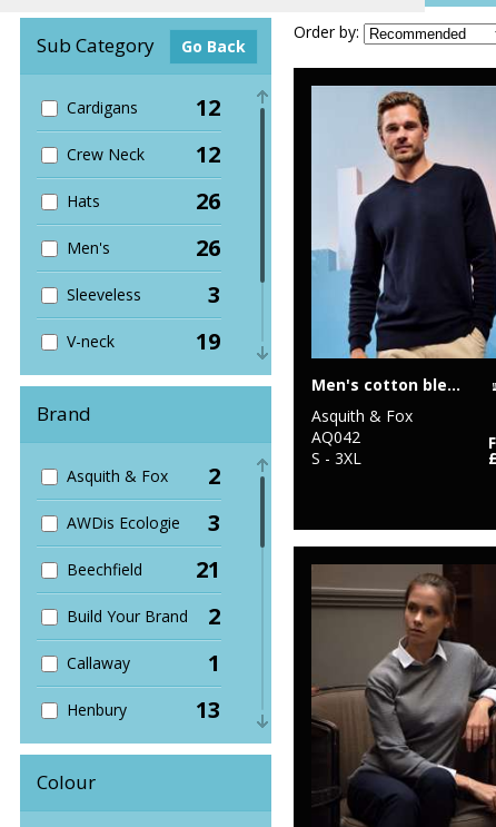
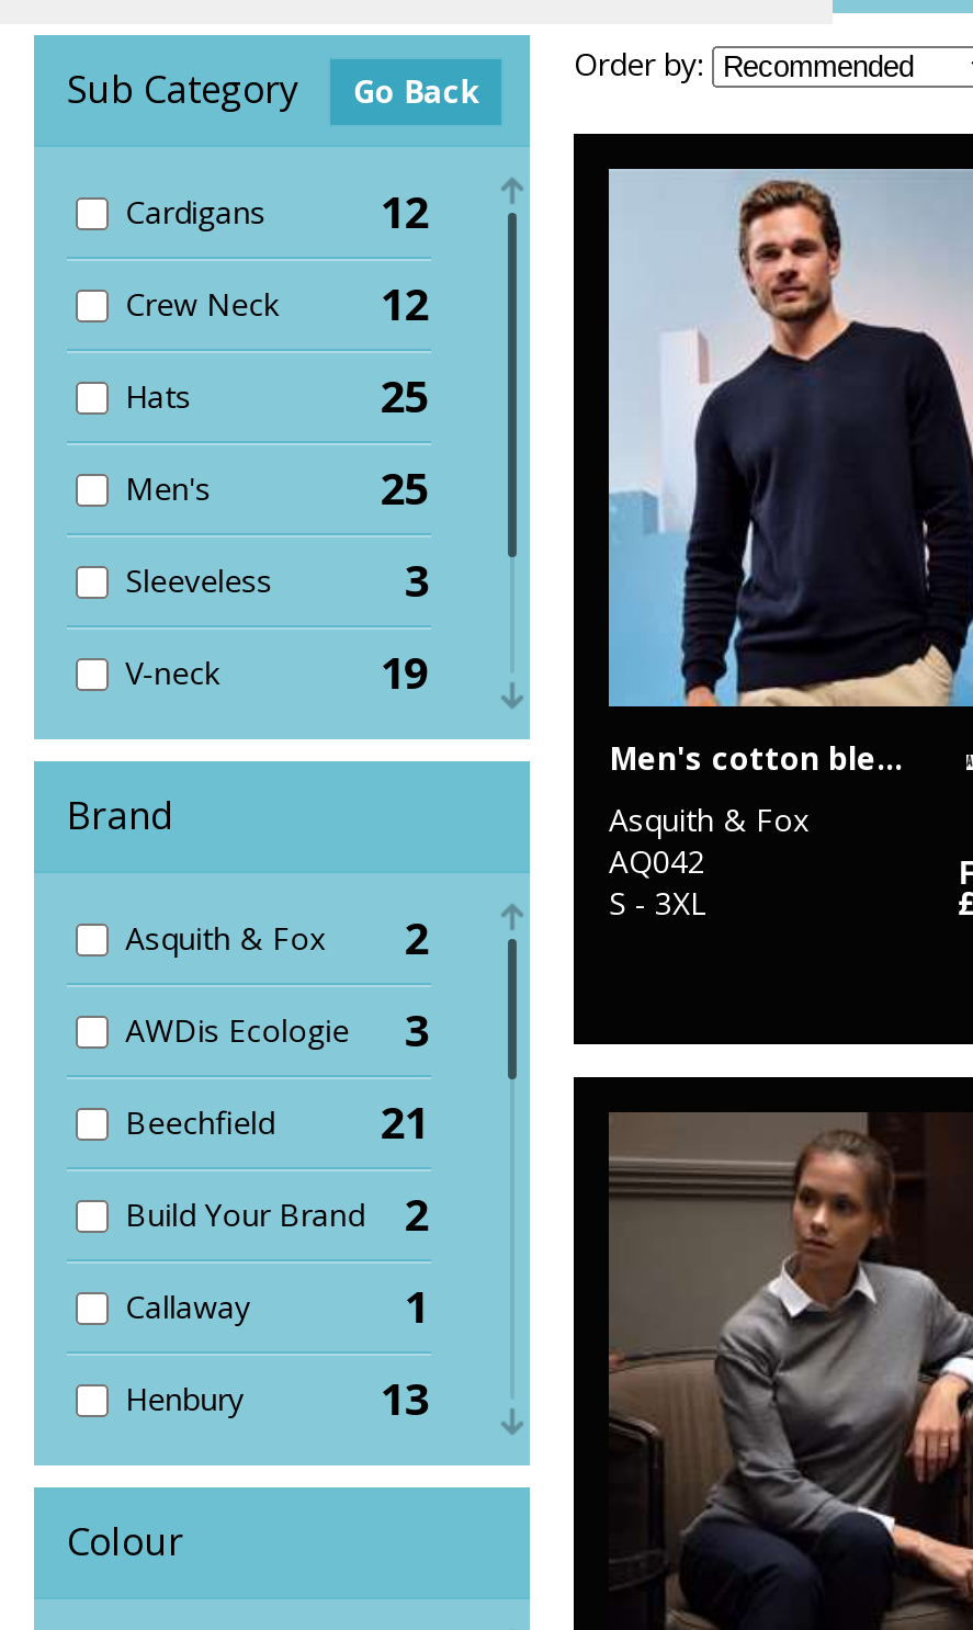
[195,186,220,216] 26 -> [380,366,428,426] 25
[195,233,220,263] 26 -> [380,459,428,518] 25

